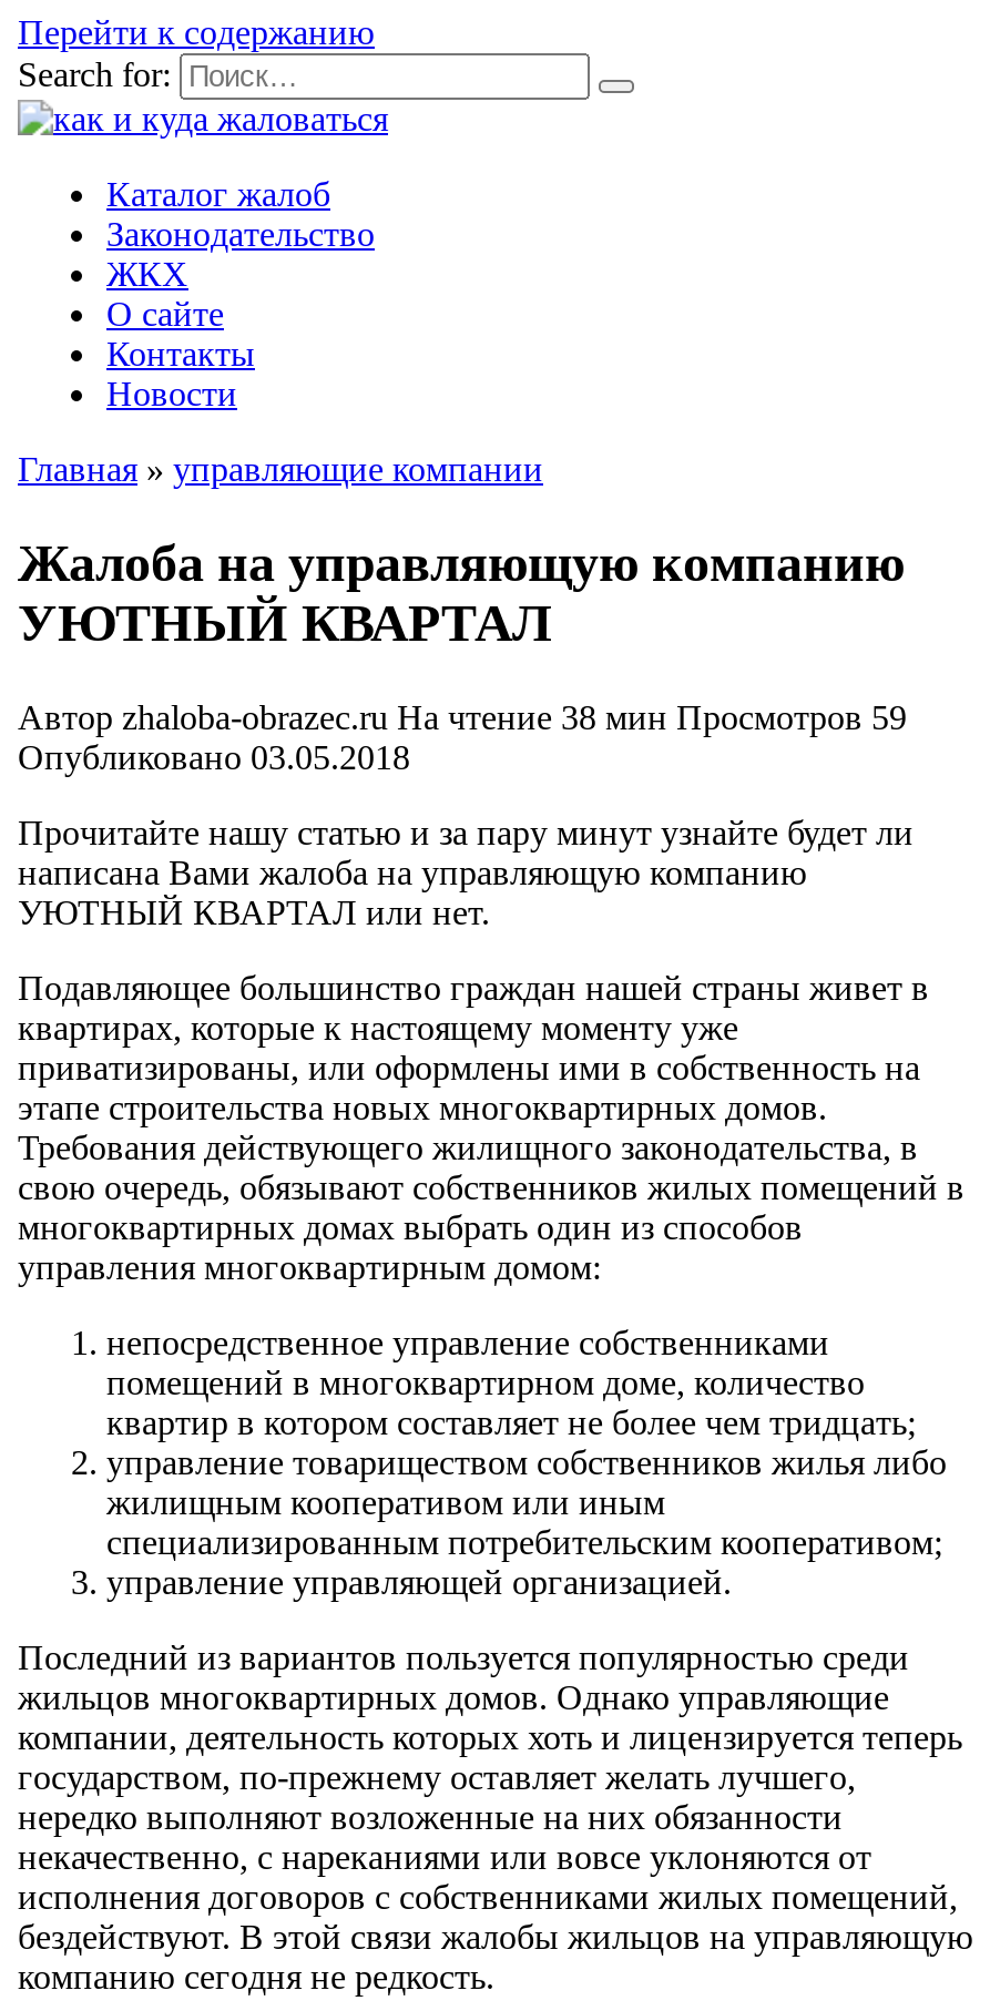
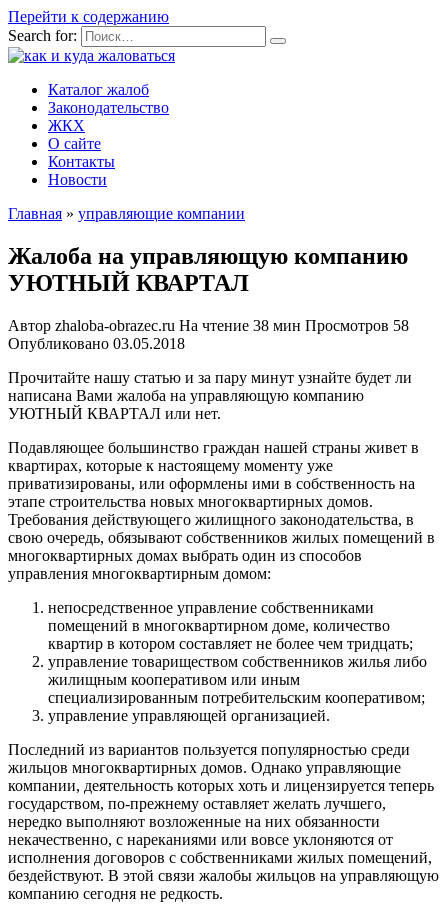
[18,698,907,736] Автор zhaloba-obrazec.ru На чтение 38 мин Просмотров 59 -> [8,317,409,334] Автор zhaloba-obrazec.ru На чтение 38 мин Просмотров 58

